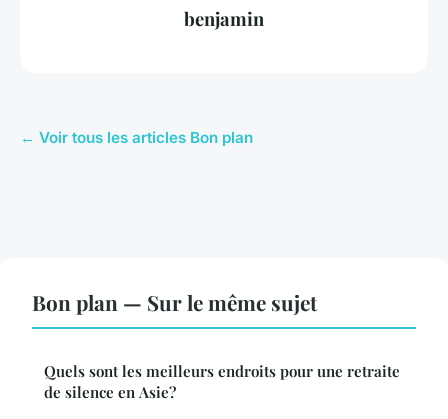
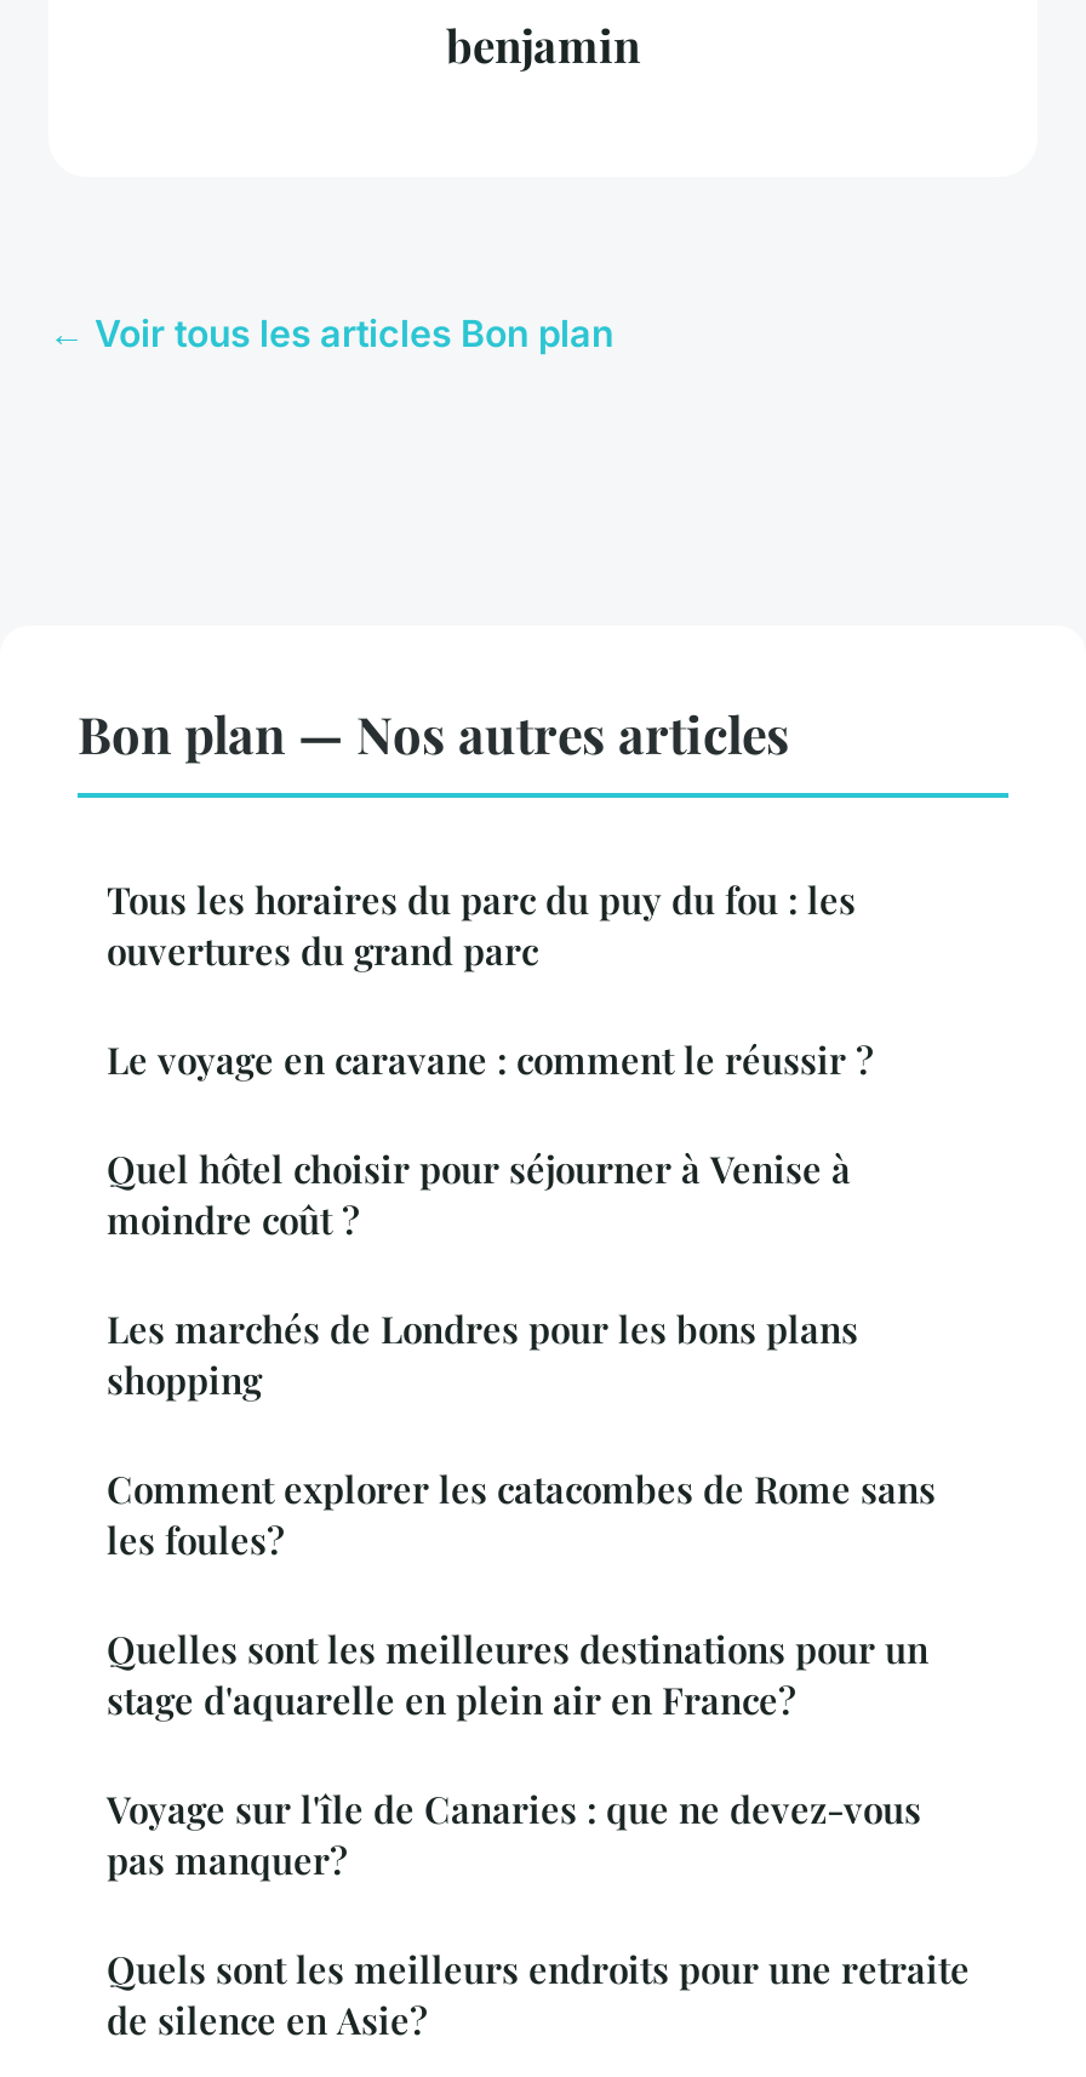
[32,287,317,315] Bon plan — Sur le même sujet -> [78,697,936,1883] Bon plan — Nos autres articles | Tous les horaires du parc du puy du fou : les | ouvertures du grand parc | Le voyage en caravane : comment le réussir ? | Quel hôtel choisir pour séjourner à Venise à | moindre coût ? | Les marchés de Londres pour les bons plans | shopping | Comment explorer les catacombes de Rome sans | les foules? | Quelles sont les meilleures destinations pour un | stage d'aquarelle en plein air en France? | Voyage sur l'île de Canaries : que ne devez-vous | pas manquer?

